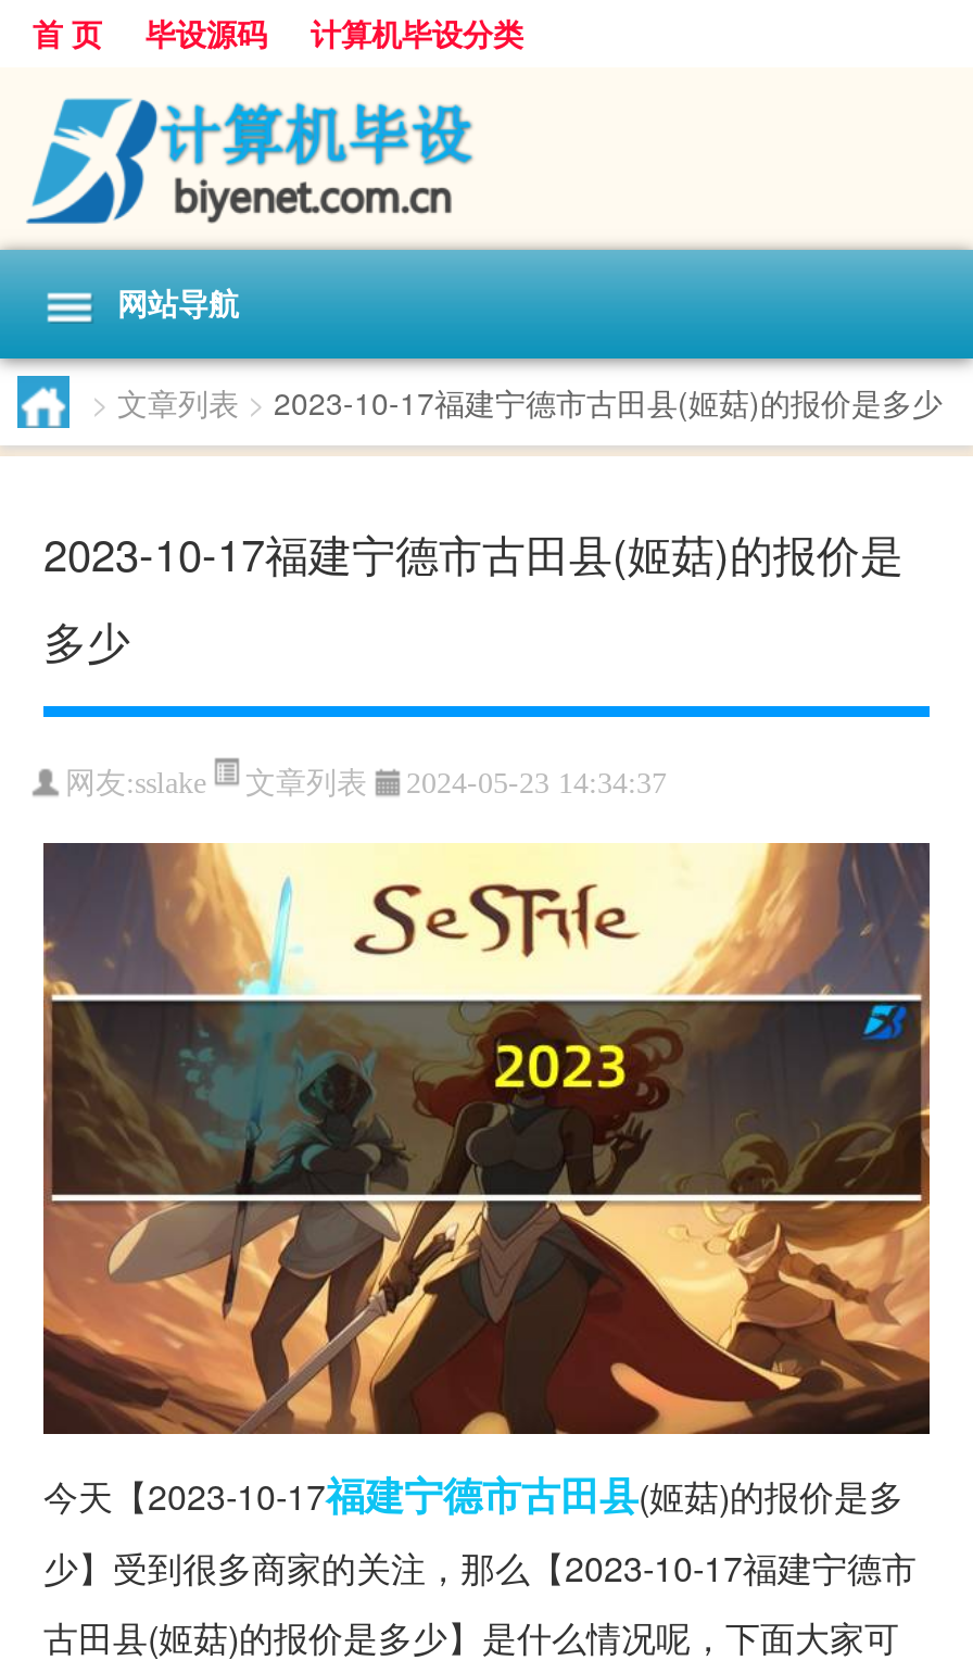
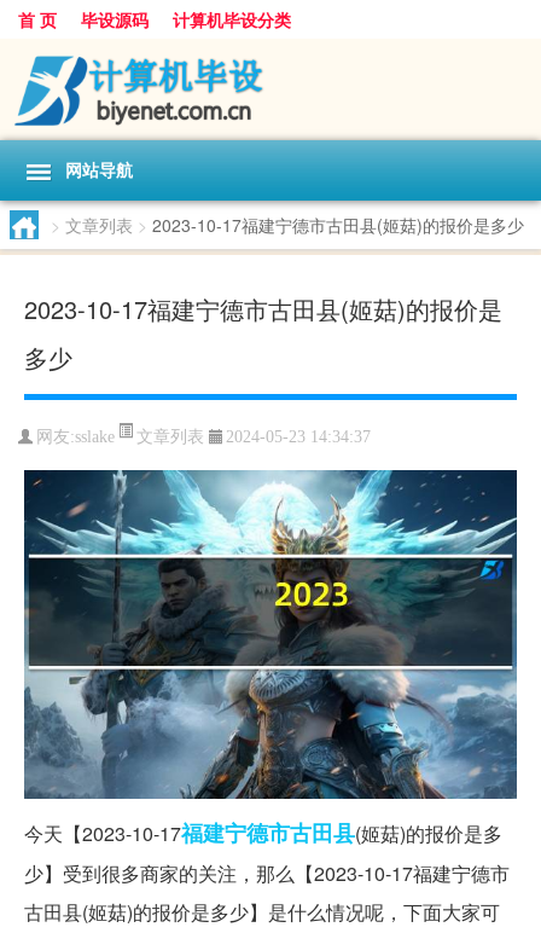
[41,841,932,1436] [image] -> [23,469,518,800] [image]

